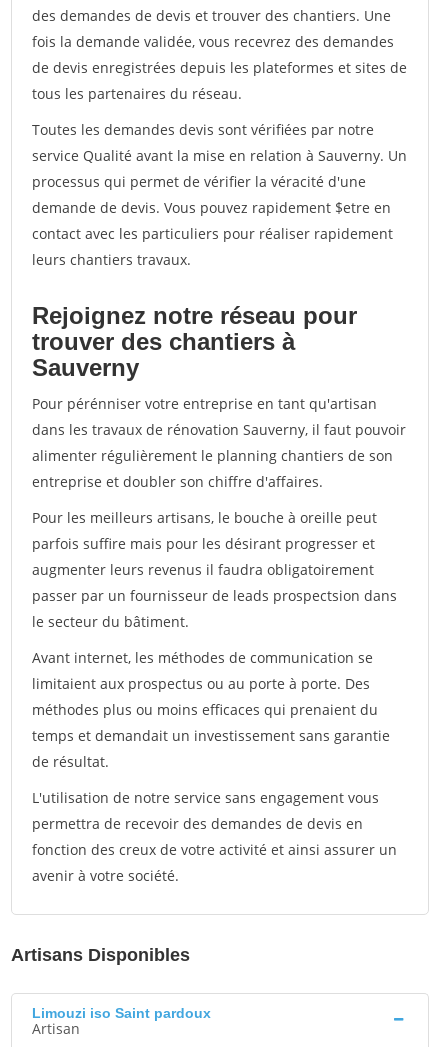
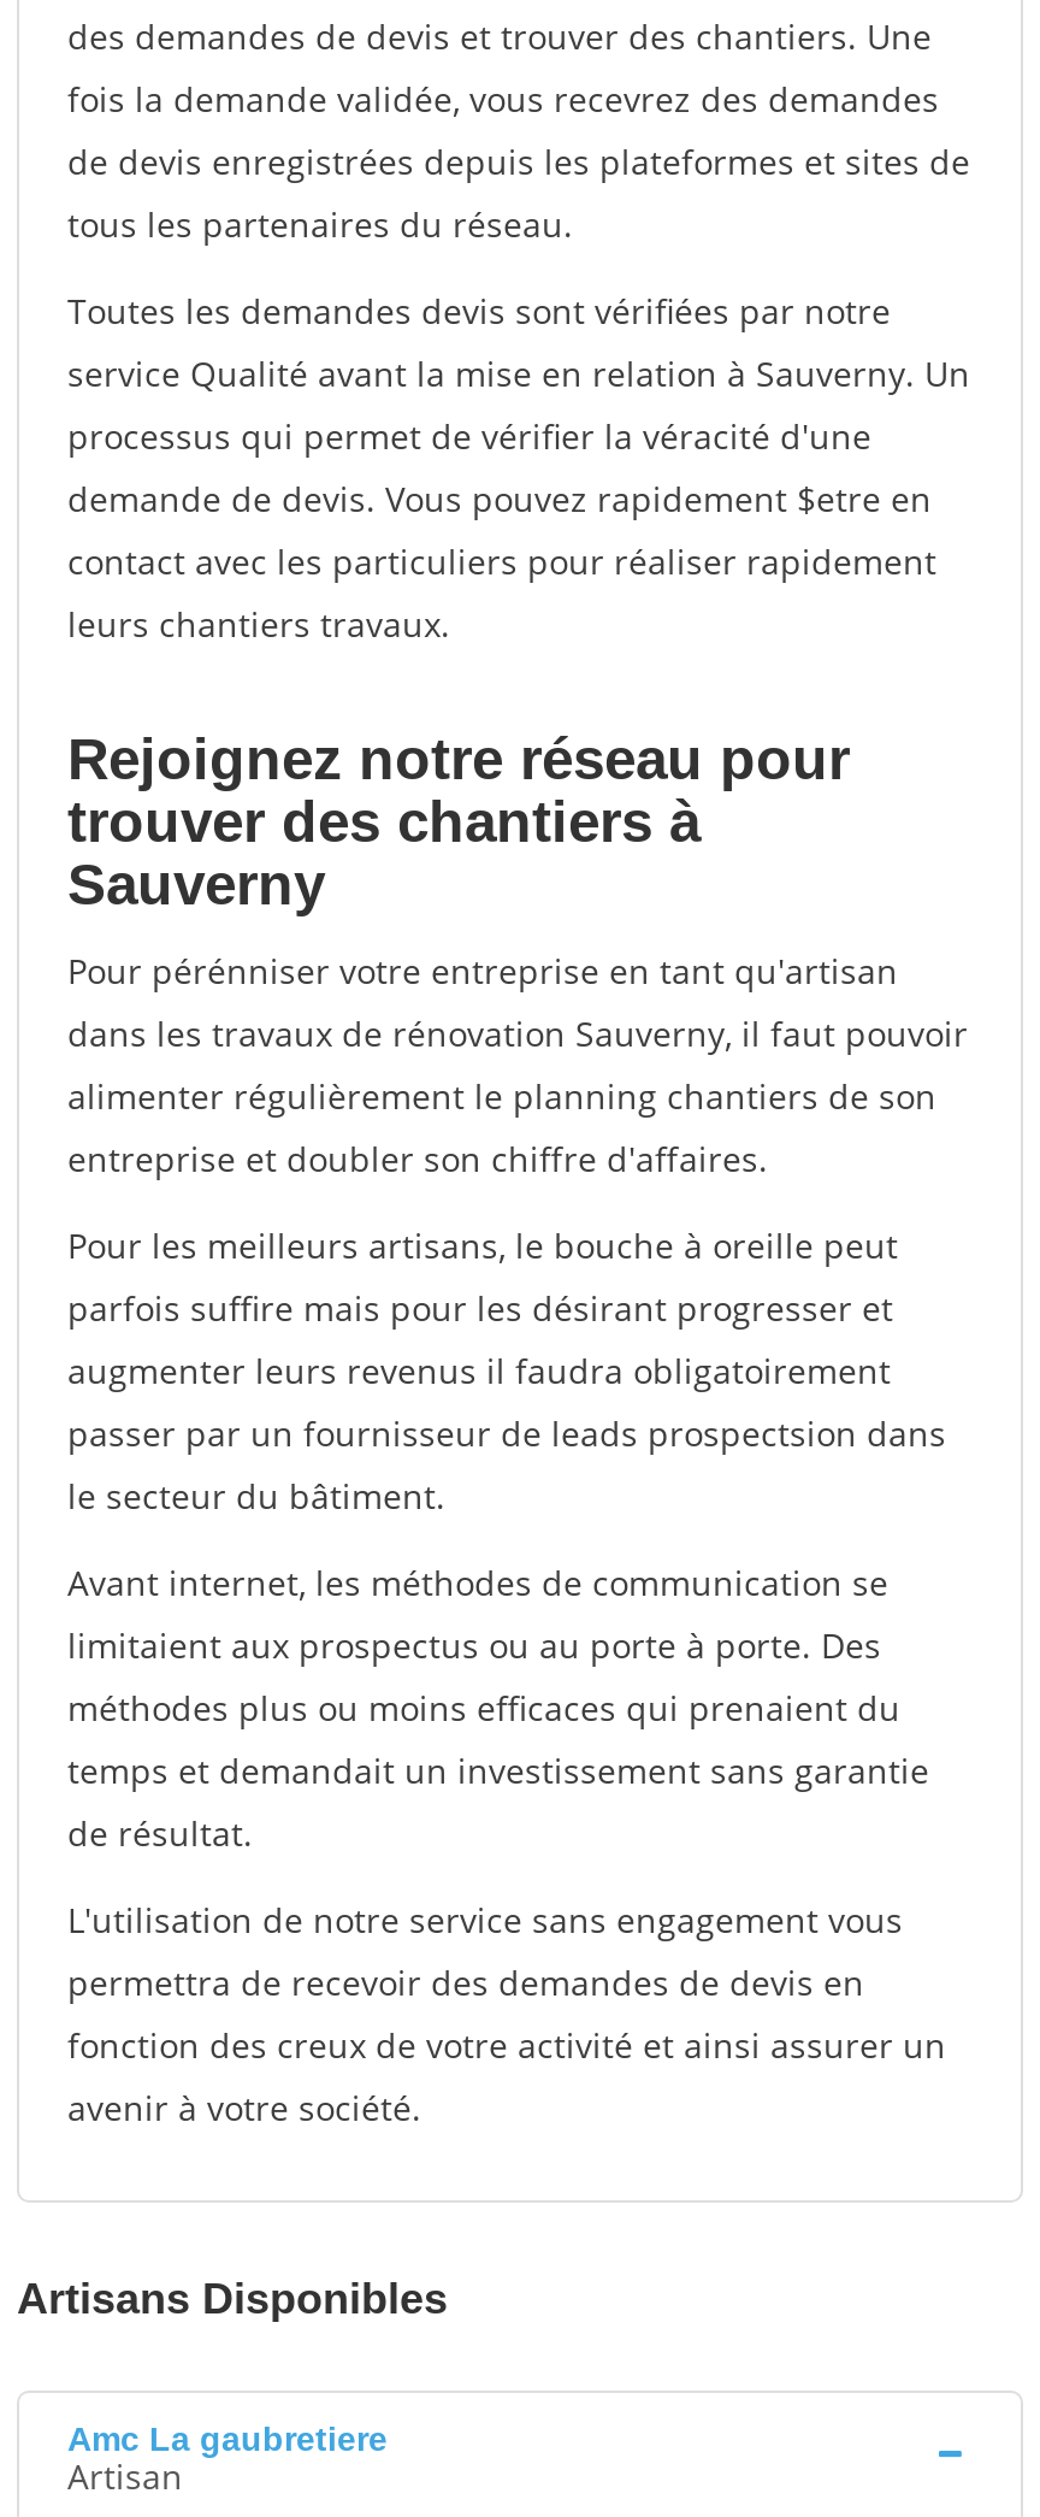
[32,1005,211,1021] Limouzi iso Saint pardoux -> [67,2419,388,2458] Amc La gaubretiere

